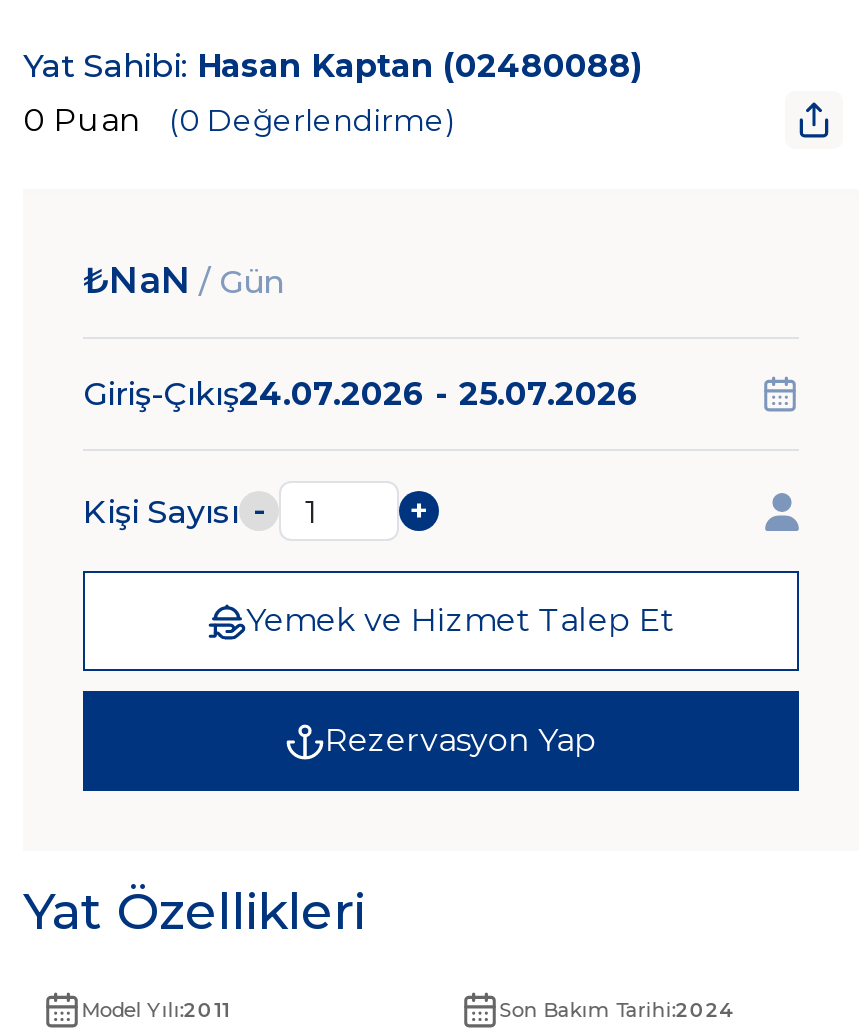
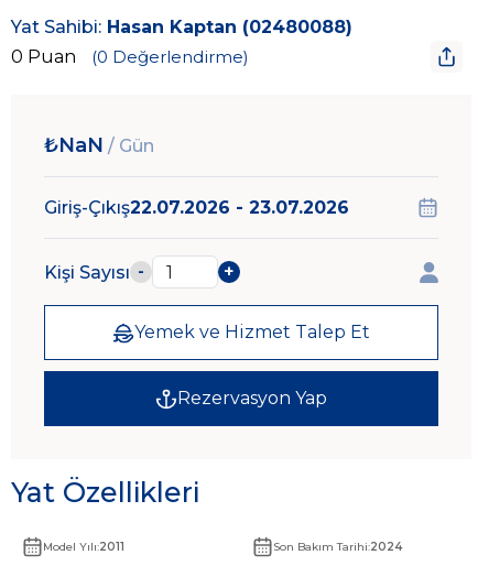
[83,375,639,413] Giriş-Çıkış24.07.2026 - 25.07.2026 -> [44,197,349,218] Giriş-Çıkış22.07.2026 - 23.07.2026

